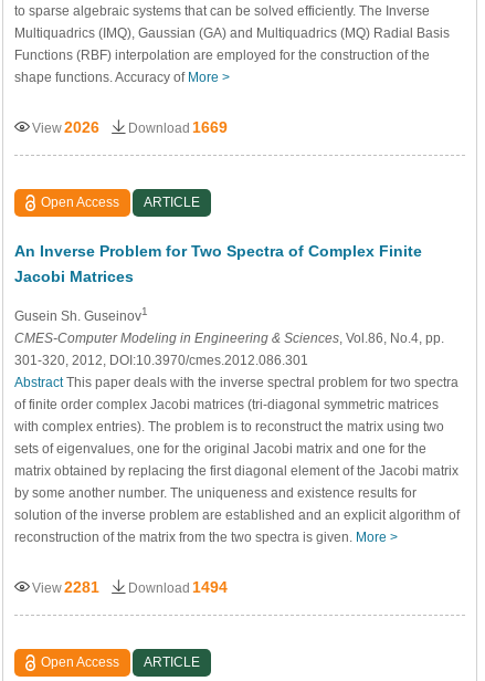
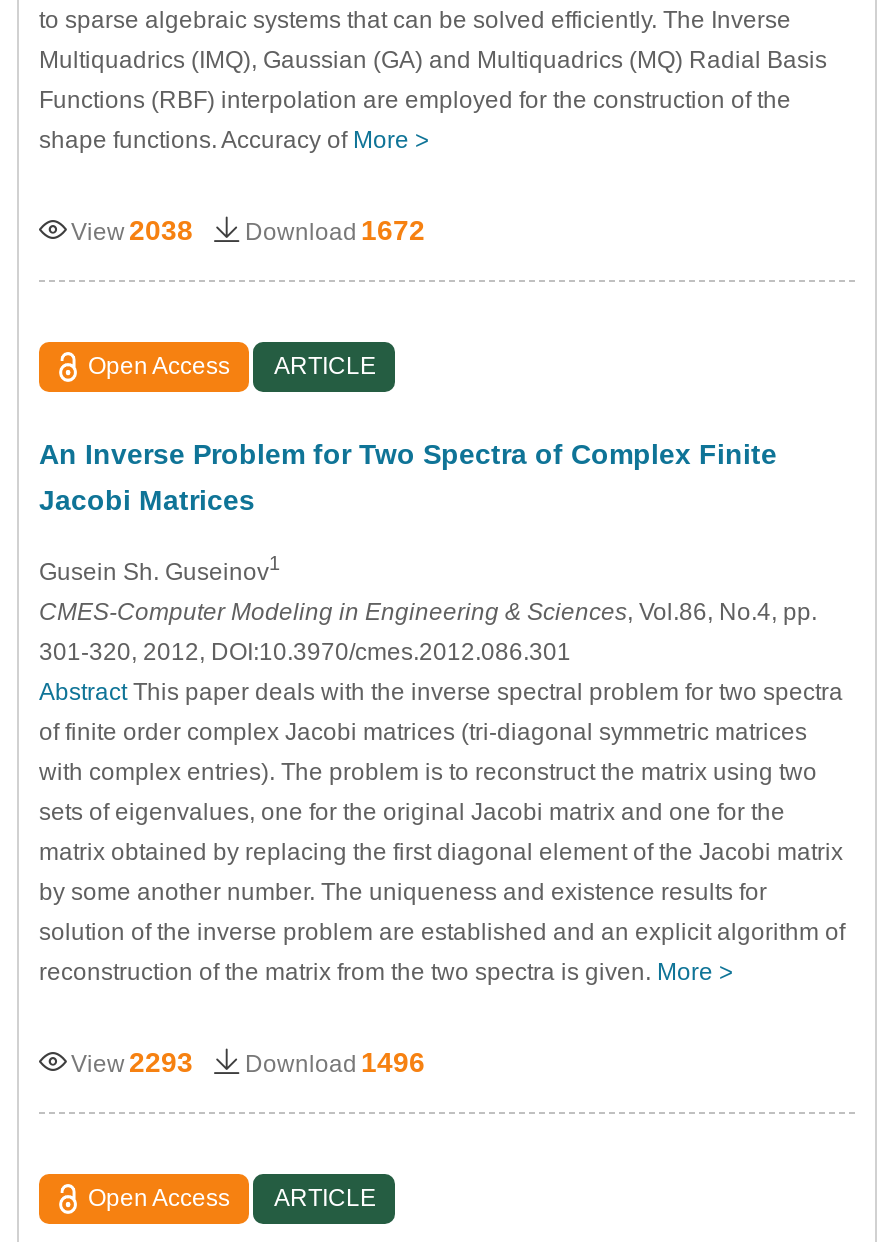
[32,118,99,135] View 2026 -> [71,213,193,245] View 2038
[128,118,228,135] Download 1669 -> [245,213,425,245] Download 1672
[32,578,99,595] View 2281 -> [71,1045,193,1077] View 2293
[128,578,228,595] Download 1494 -> [245,1045,425,1077] Download 1496

